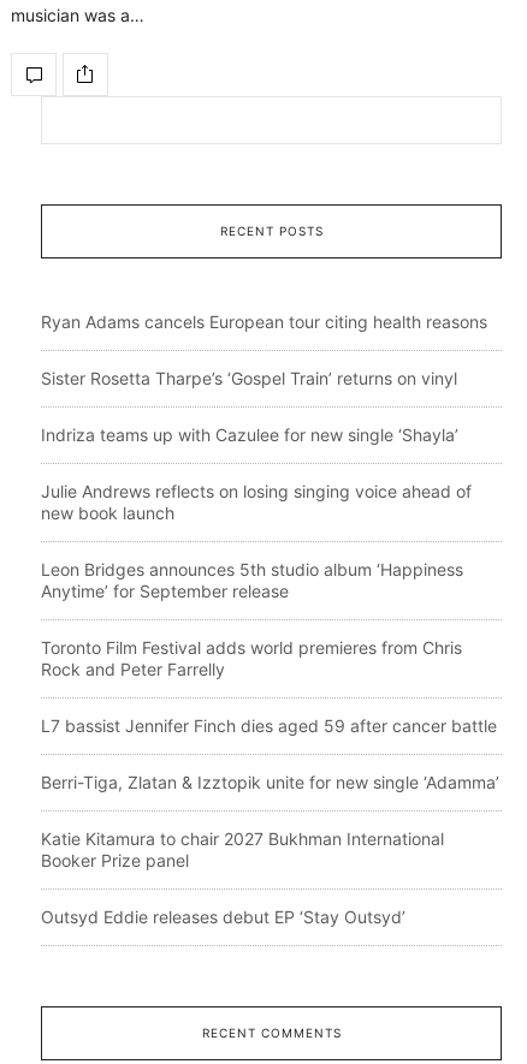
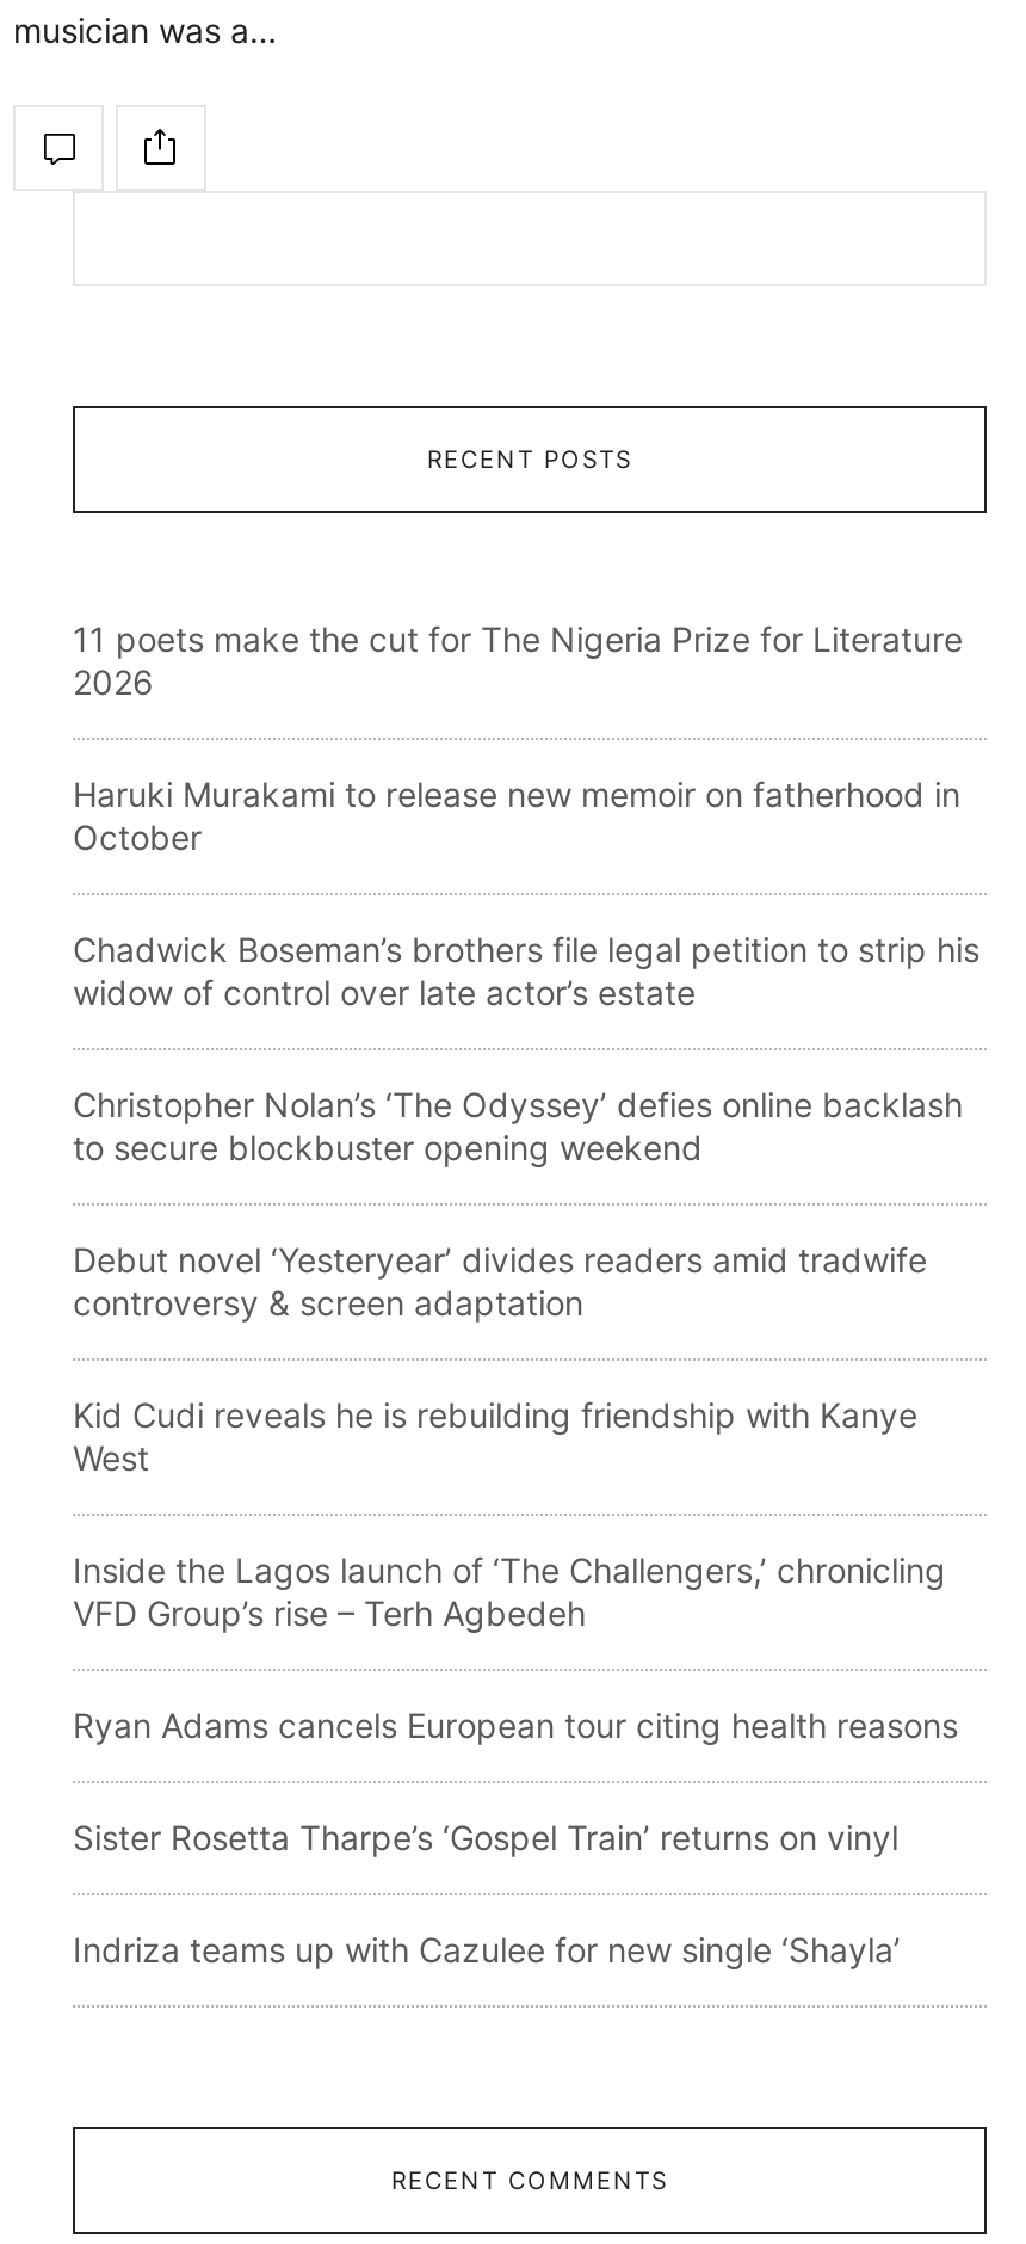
none -> [73,618,979,1632] 11 poets make the cut for The Nigeria Prize for Literature | 2026 | Haruki Murakami to release new memoir on fatherhood in | October | Chadwick Boseman’s brothers file legal petition to strip his | widow of control over late actor’s estate | Christopher Nolan’s ‘The Odyssey’ defies online backlash | to secure blockbuster opening weekend | Debut novel ‘Yesteryear’ divides readers amid tradwife | controversy & screen adaptation | Kid Cudi reveals he is rebuilding friendship with Kanye | West | Inside the Lagos launch of ‘The Challengers,’ chronicling | VFD Group’s rise – Terh Agbedeh
moved [41,311,487,444] -> [73,1704,958,1969]: Ryan Adams cancels European tour citing health reasons | Sister Rosetta Tharpe’s ‘Gospel Train’ returns on vinyl | Indriza teams up with Cazulee for new single ‘Shayla’
[41,481,499,927] Julie Andrews reflects on losing singing voice ahead of | new book launch | Leon Bridges announces 5th studio album ‘Happiness | Anytime’ for September release | Toronto Film Festival adds world premieres from Chris | Rock and Peter Farrelly | L7 bassist Jennifer Finch dies aged 59 after cancer battle | Berri-Tiga, Zlatan & Izztopik unite for new single ‘Adamma’ | Katie Kitamura to chair 2027 Bukhman International | Booker Prize panel | Outsyd Eddie releases debut EP ‘Stay Outsyd’ -> none

